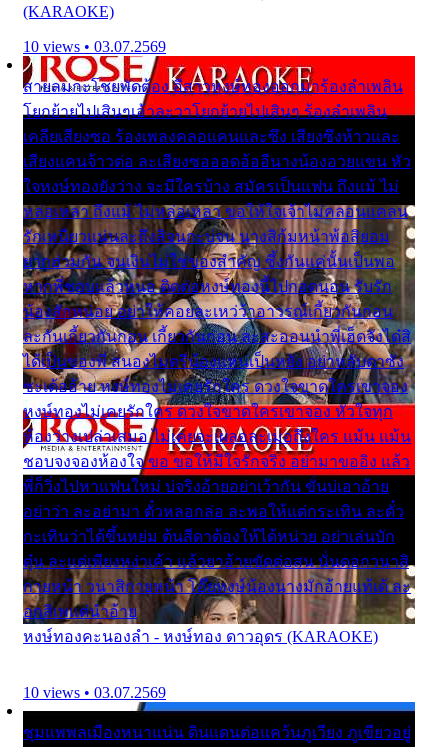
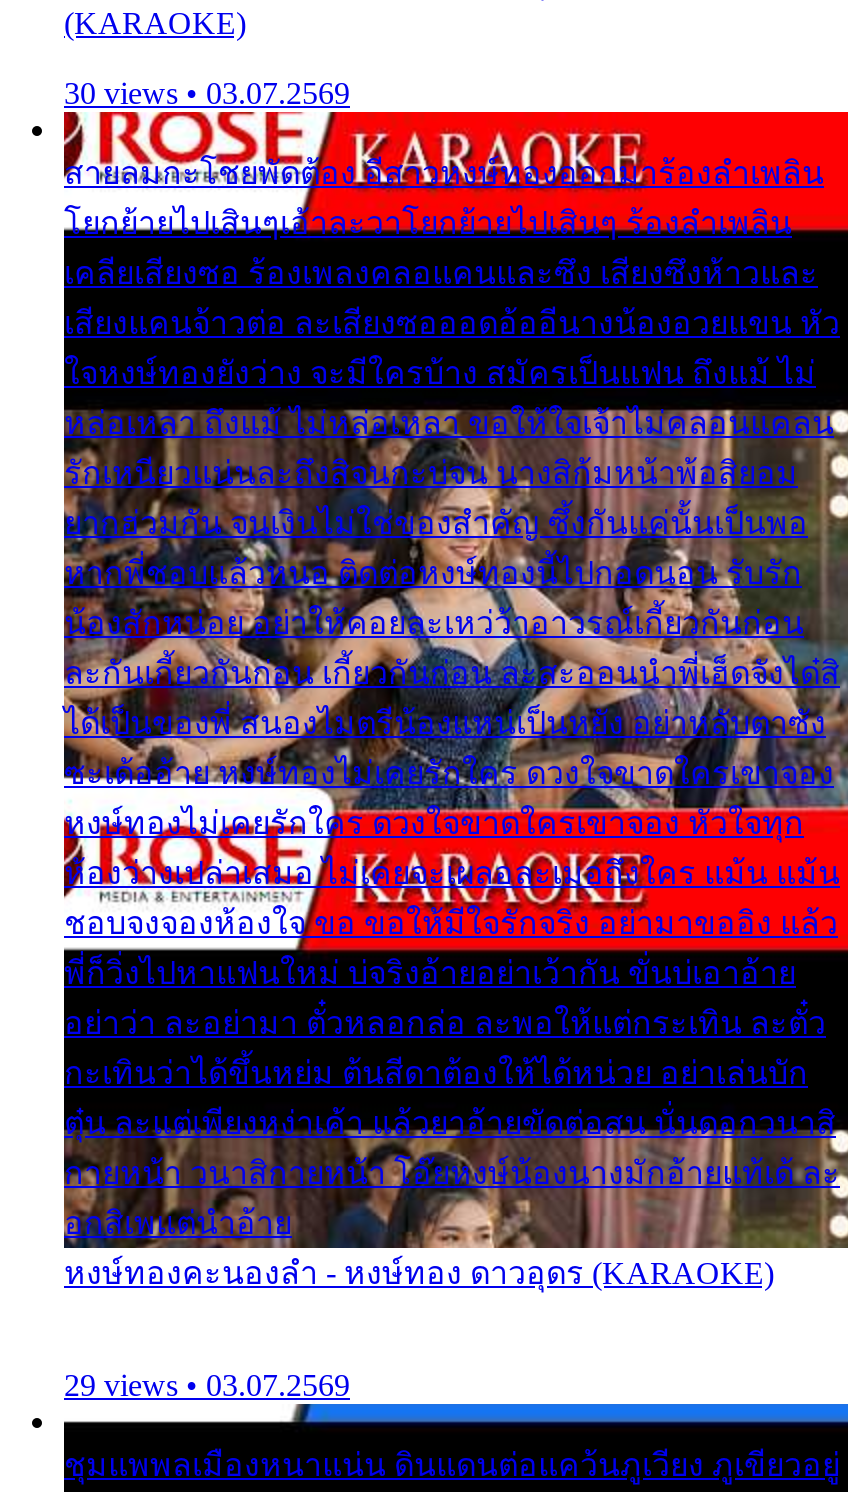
[23,38,166,55] 10 views • 03.07.2569 -> [64,76,350,110] 30 views • 03.07.2569
[23,684,166,701] 10 views • 03.07.2569 -> [64,1368,350,1402] 29 views • 03.07.2569

